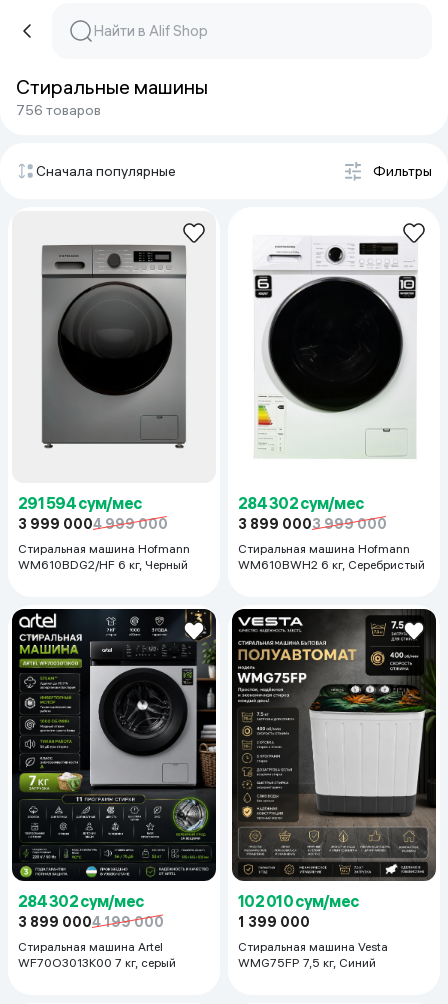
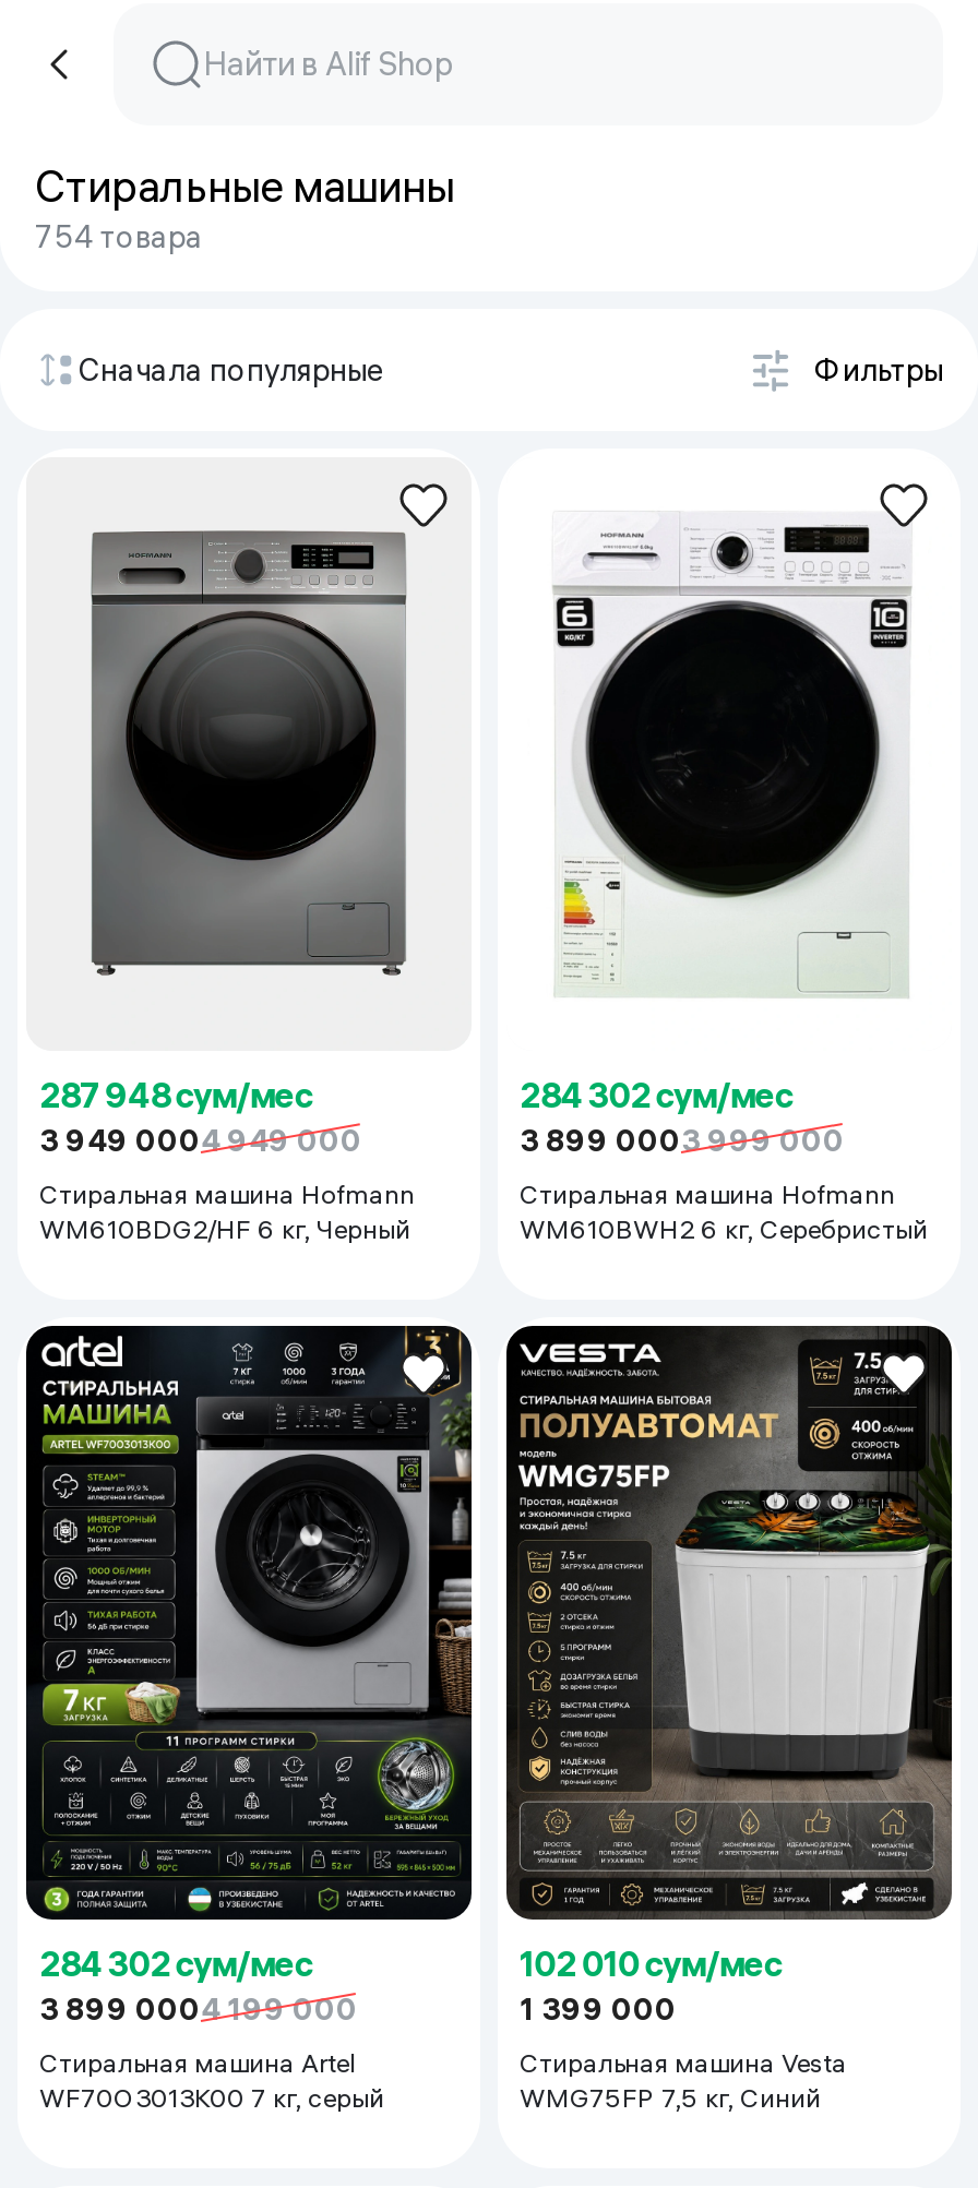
[16,101,101,119] 756 товаров -> [35,217,203,256] 754 товара
[18,493,141,513] 291 594 сум/мес -> [39,1073,313,1116] 287 948 сум/мес
[18,515,168,533] 3 999 0004 999 000 -> [39,1121,362,1160] 3 949 0004 949 000

